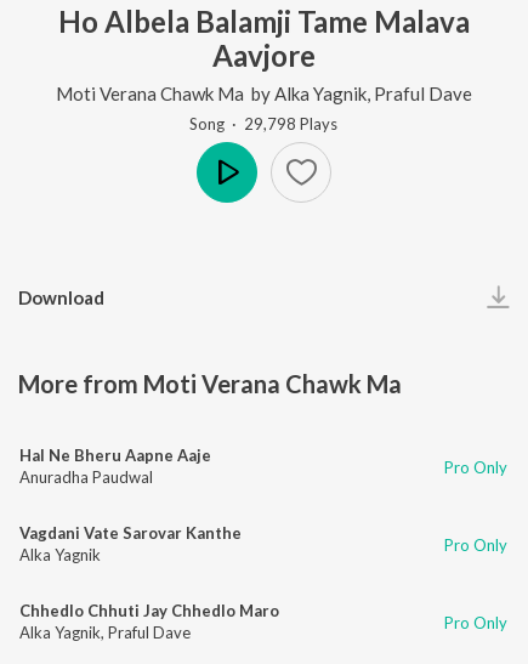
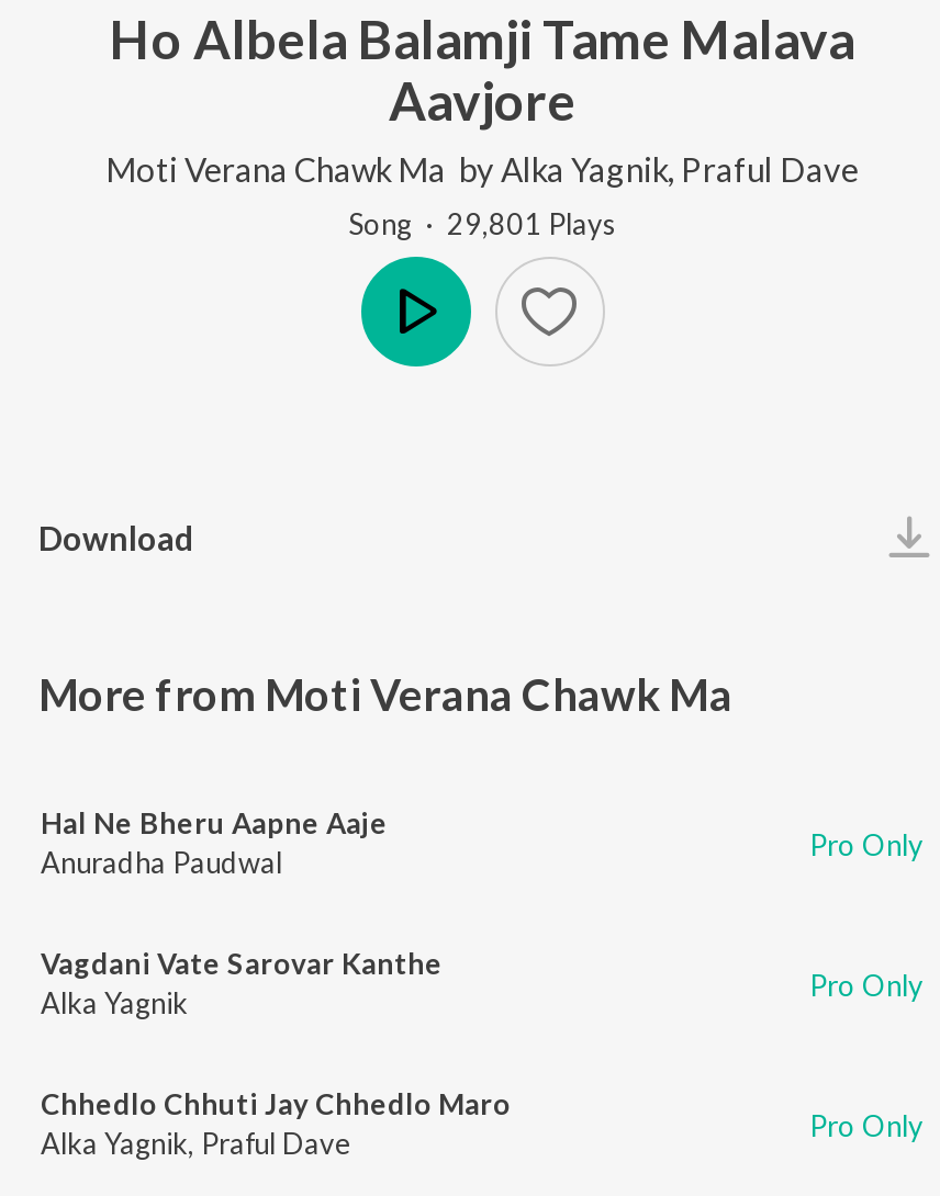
[189,114,337,134] Song · 29,798 Plays -> [348,206,616,241] Song · 29,801 Plays

